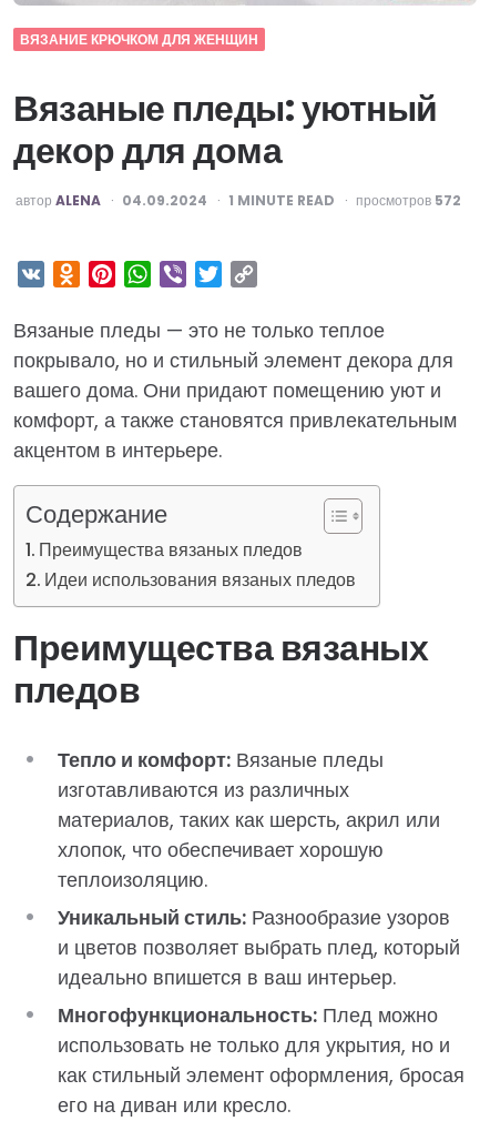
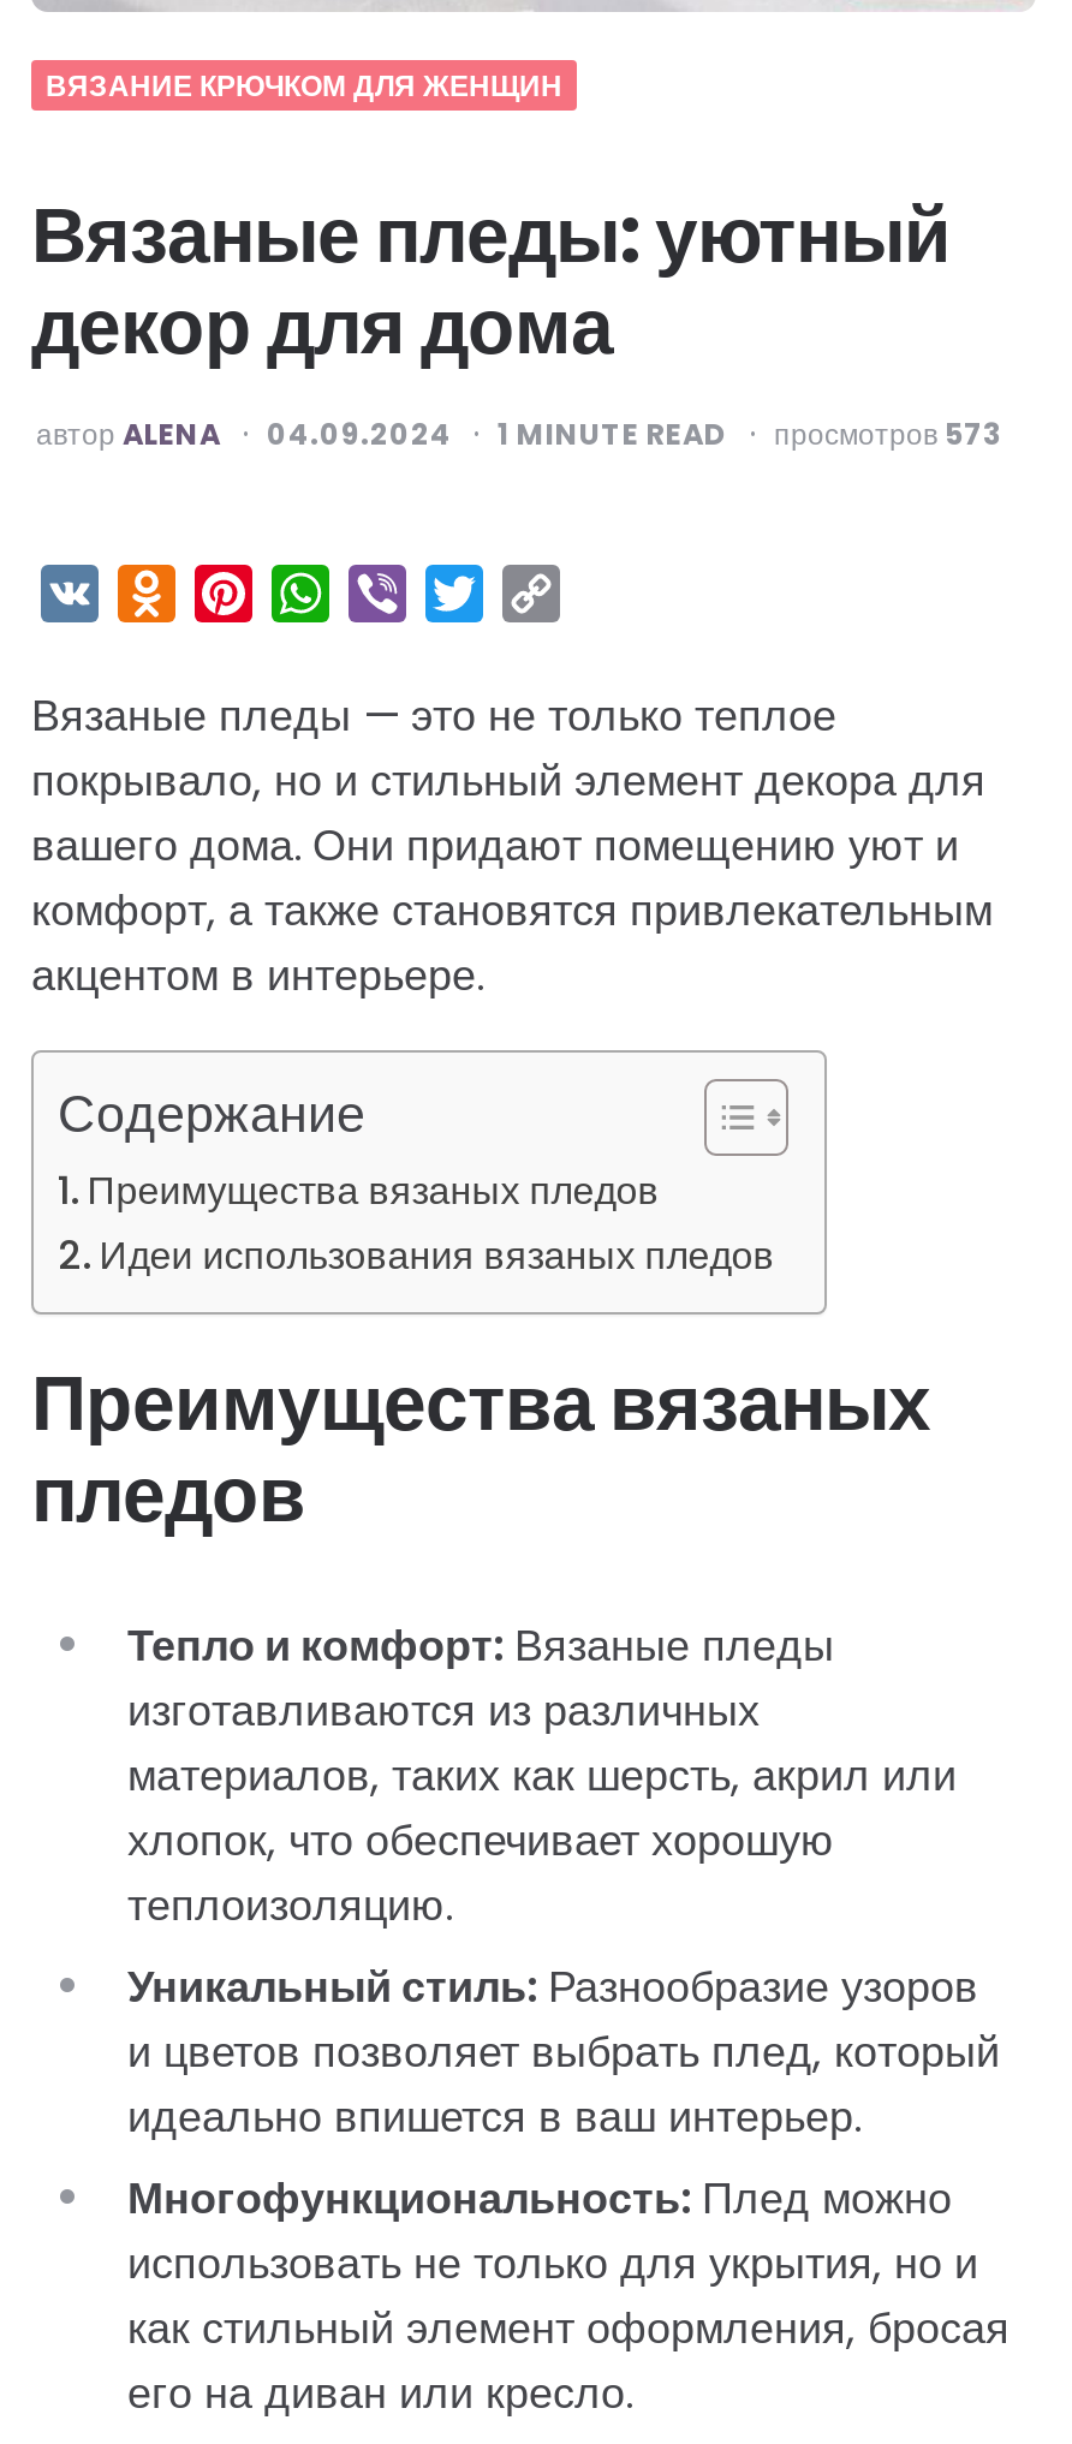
[356,191,461,210] просмотров 572 -> [774,413,1002,454] просмотров 573

